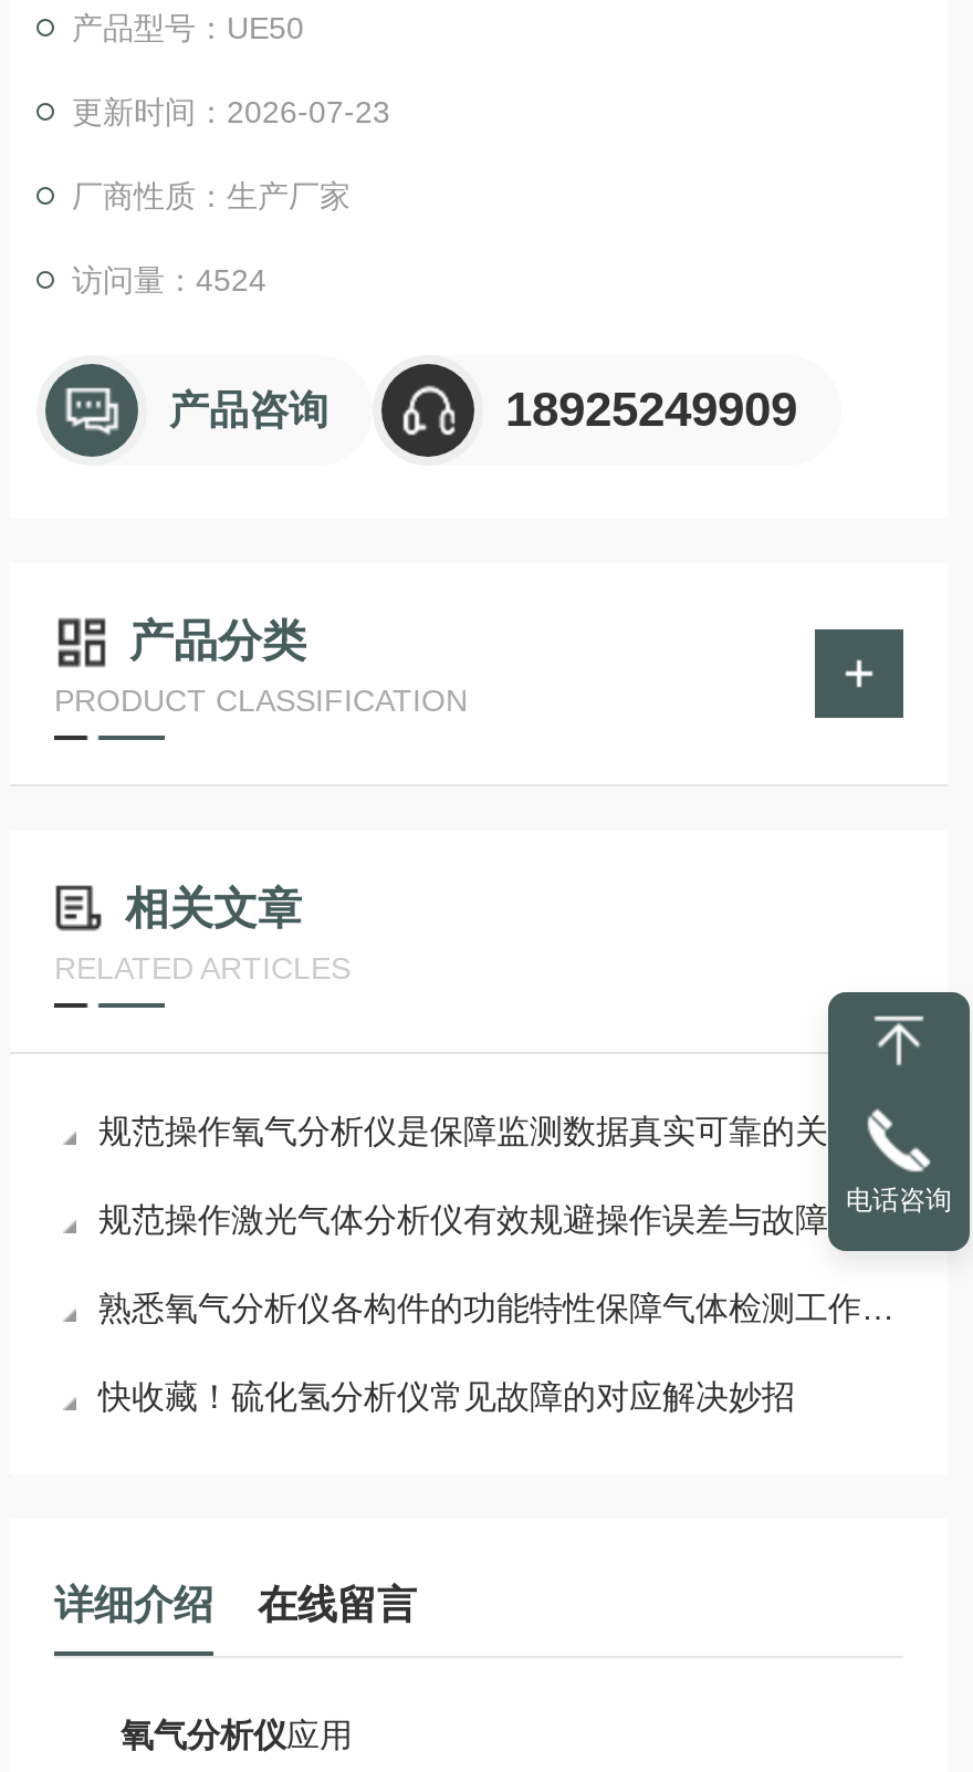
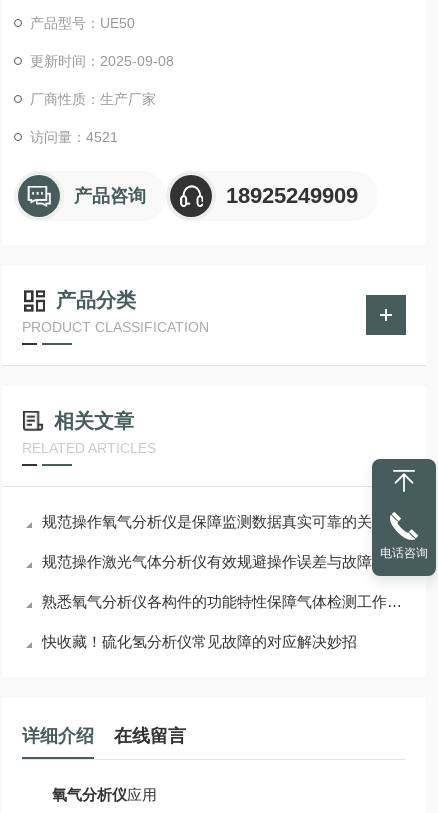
[72,94,390,129] 更新时间：2026-07-23 -> [30,53,174,69] 更新时间：2025-09-08
[72,262,266,298] 访问量：4524 -> [30,129,118,145] 访问量：4521

